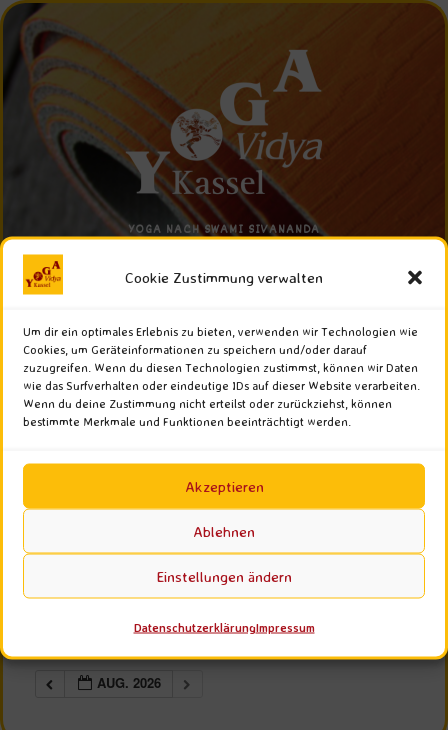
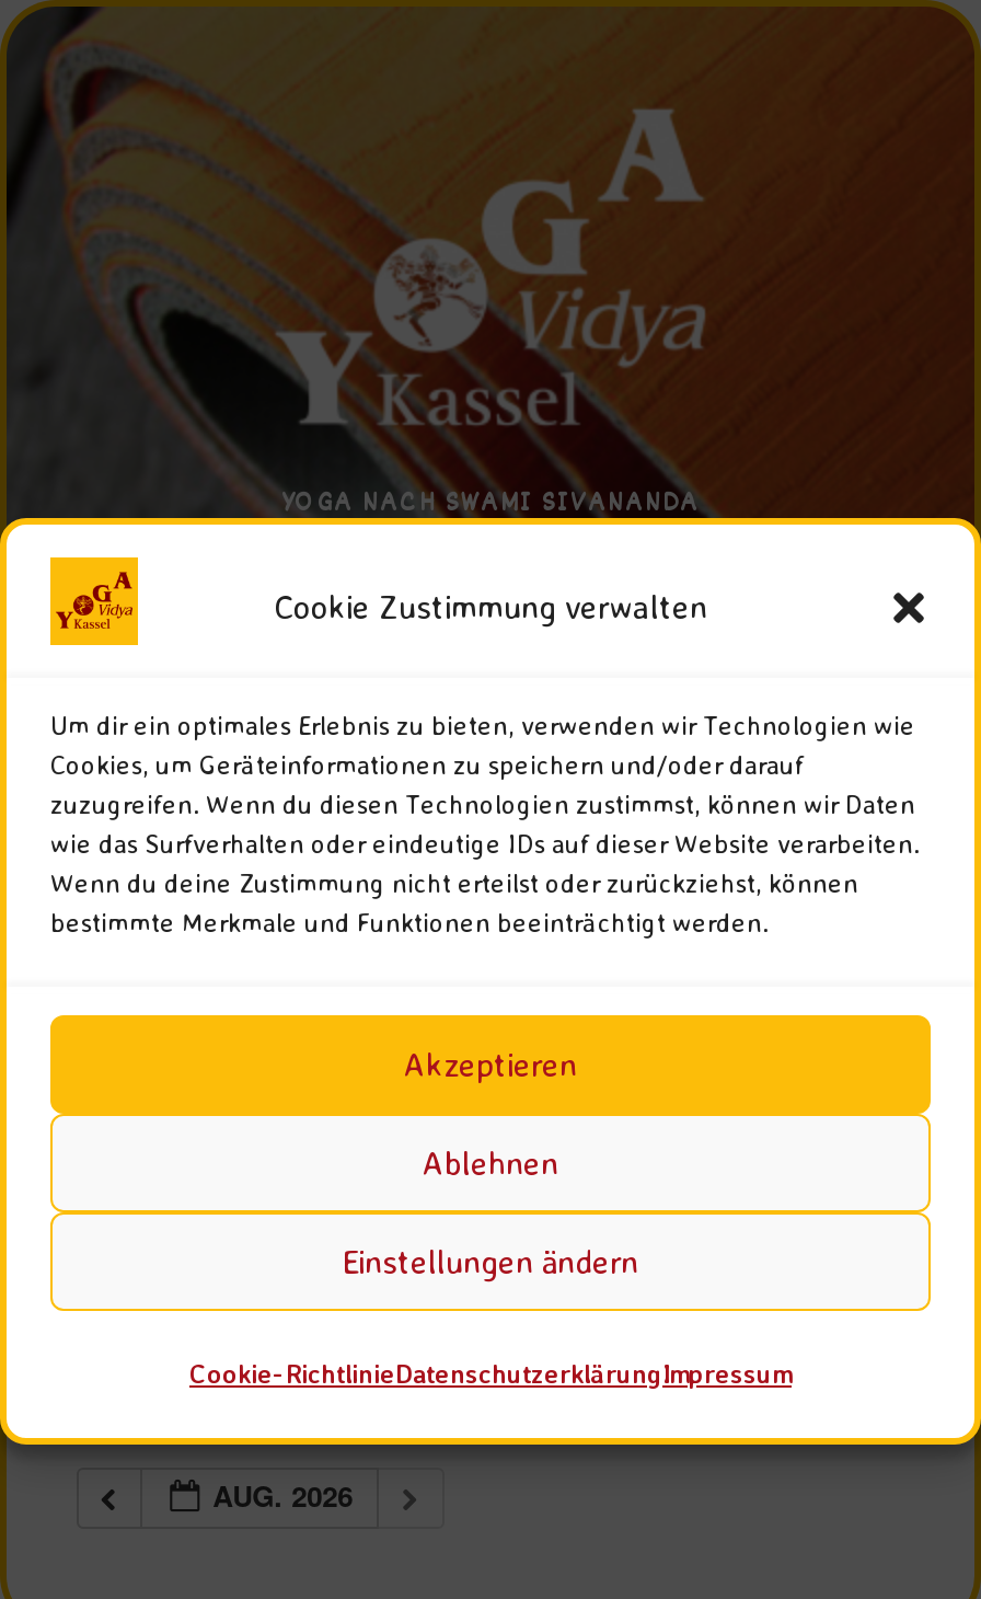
[133,619,314,634] DatenschutzerklärungImpressum -> [189,1357,792,1390] Cookie-RichtlinieDatenschutzerklärungImpressum

